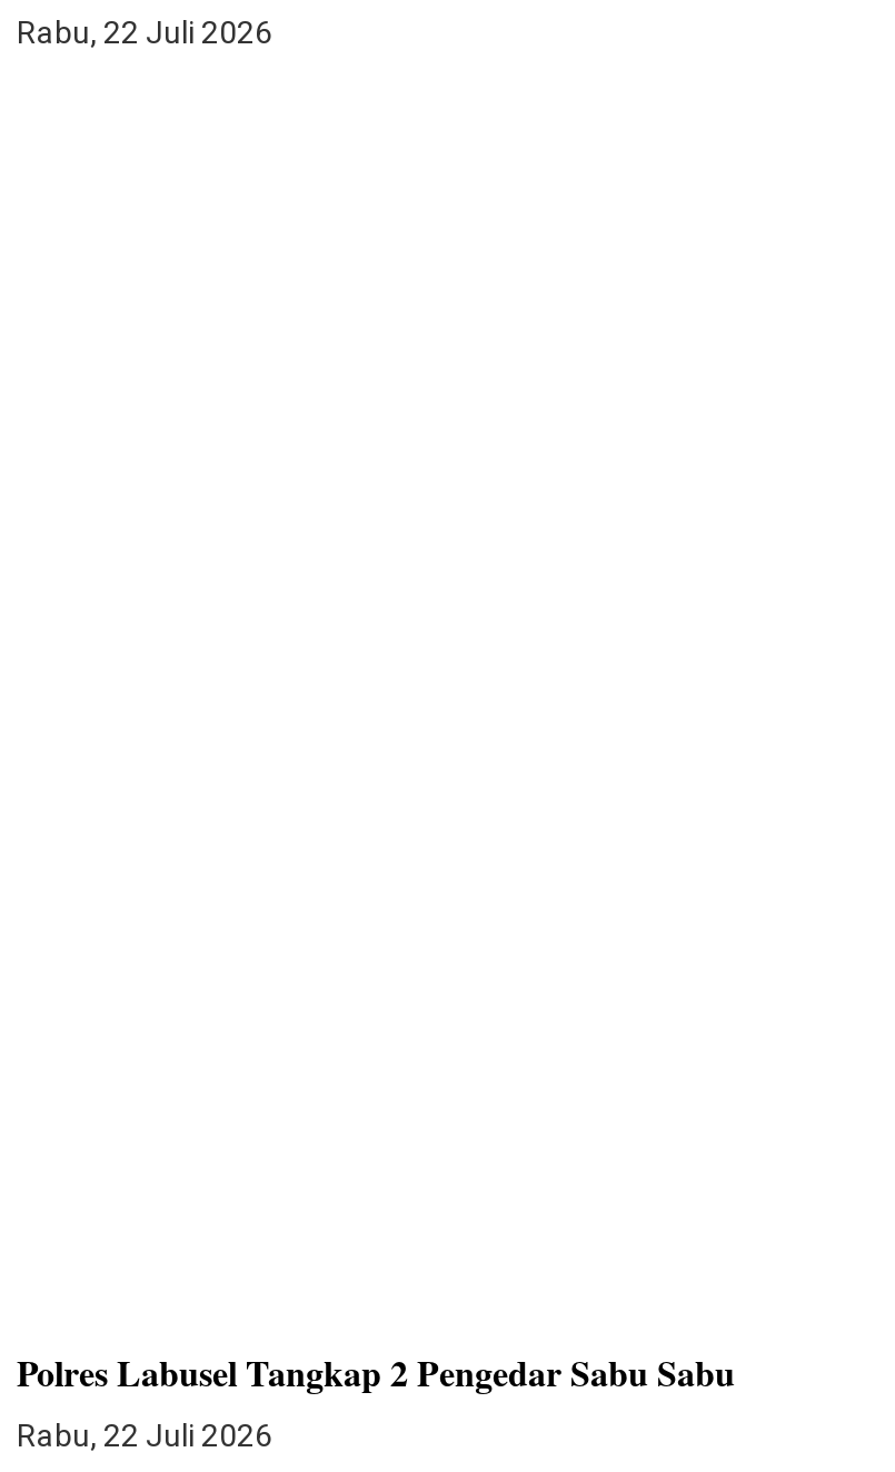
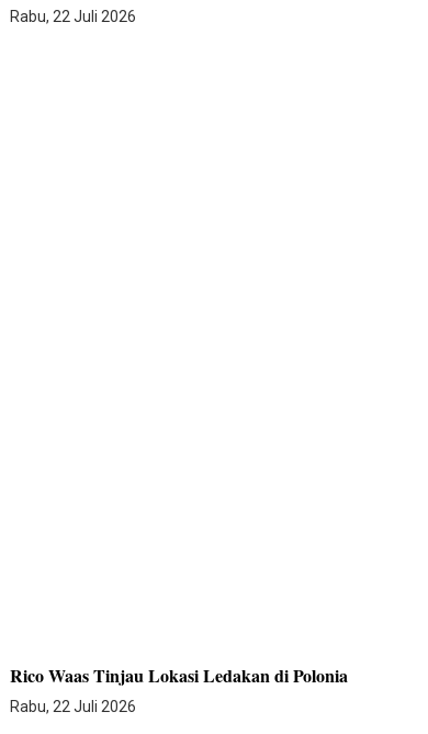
[17,1345,735,1397] Polres Labusel Tangkap 2 Pengedar Sabu Sabu -> [10,662,348,687] Rico Waas Tinjau Lokasi Ledakan di Polonia

